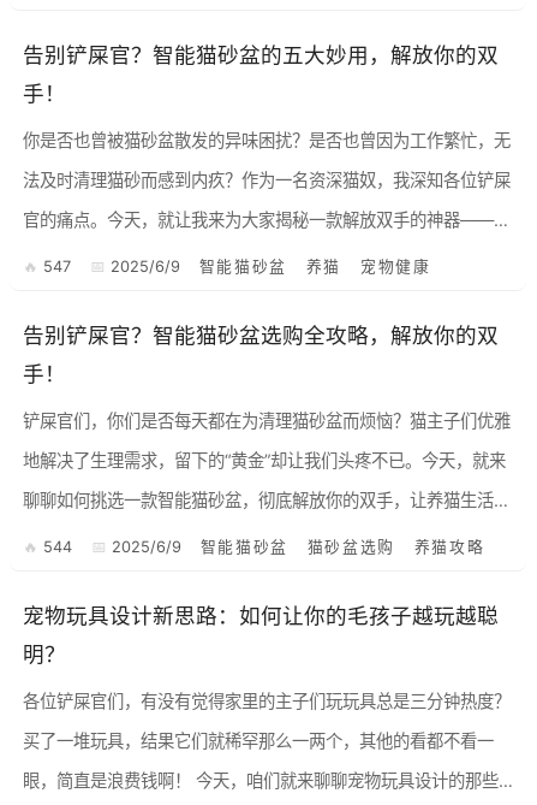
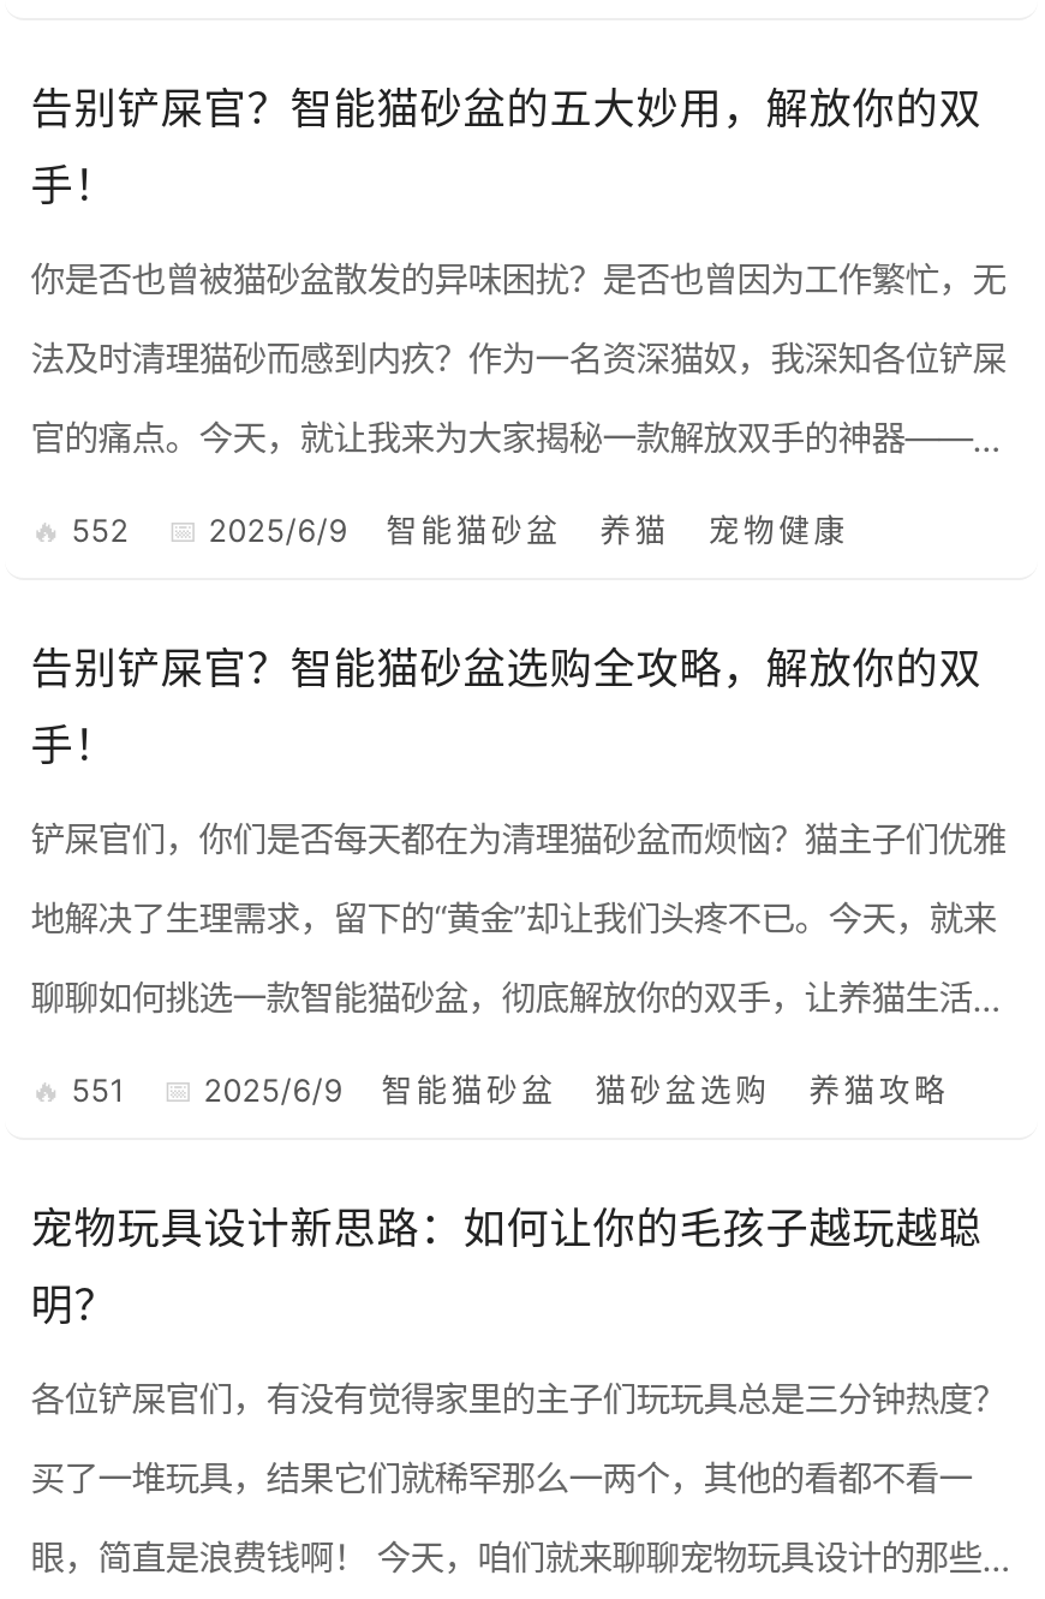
[43,257,71,275] 547 -> [71,512,129,549] 552
[43,538,72,556] 544 -> [71,1072,124,1108] 551

